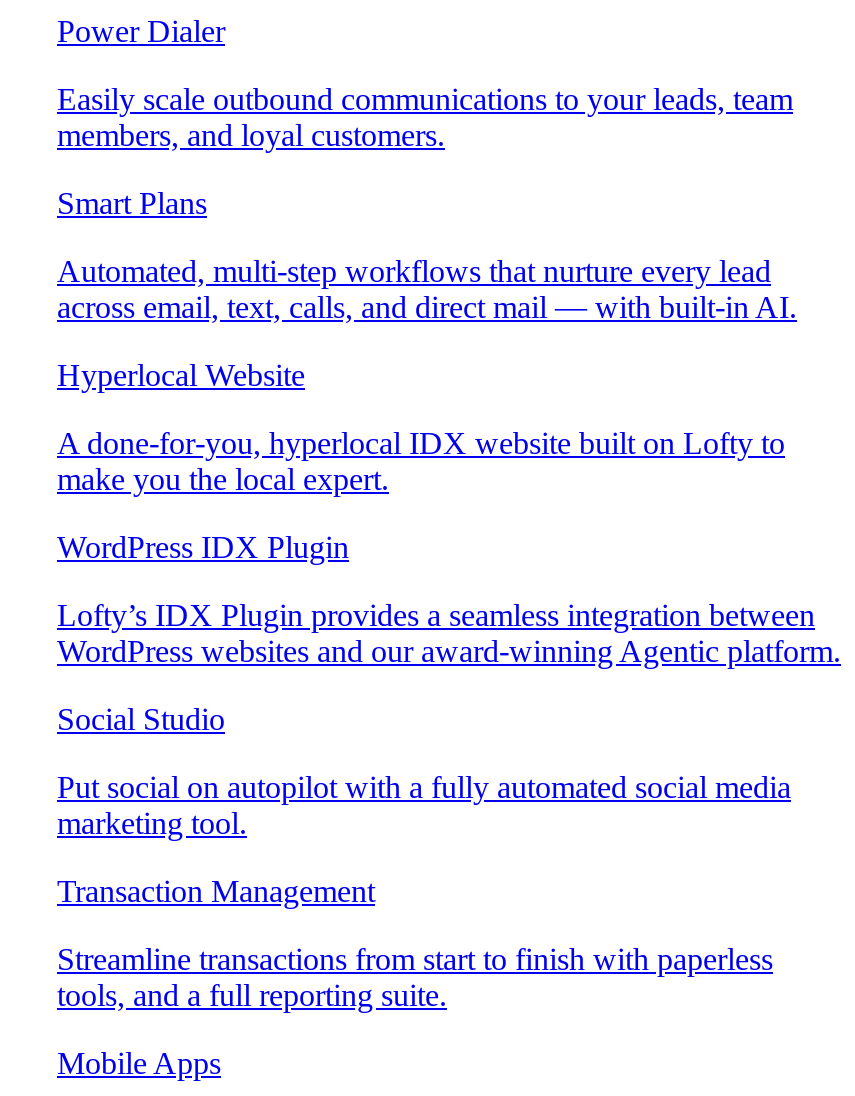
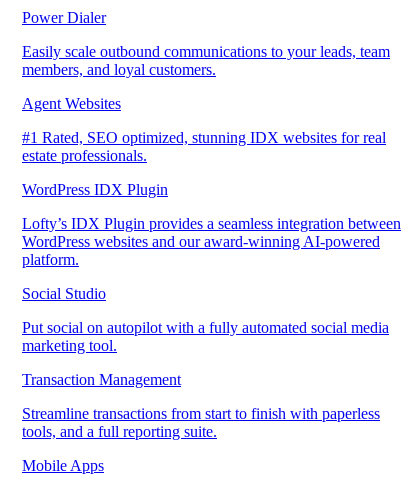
[57,186,797,496] Smart Plans | Automated, multi-step workflows that nurture every lead | across email, text, calls, and direct mail — with built-in AI. | Hyperlocal Website | A done-for-you, hyperlocal IDX website built on Lofty to | make you the local expert. -> [22,95,386,164] Agent Websites | #1 Rated, SEO optimized, stunning IDX websites for real | estate professionals.
moved [57,530,815,632] -> [22,181,401,232]: WordPress IDX Plugin | Lofty’s IDX Plugin provides a seamless integration between
[57,634,841,668] WordPress websites and our award-winning Agentic platform. -> [22,233,380,268] WordPress websites and our award-winning AI-powered | platform.

